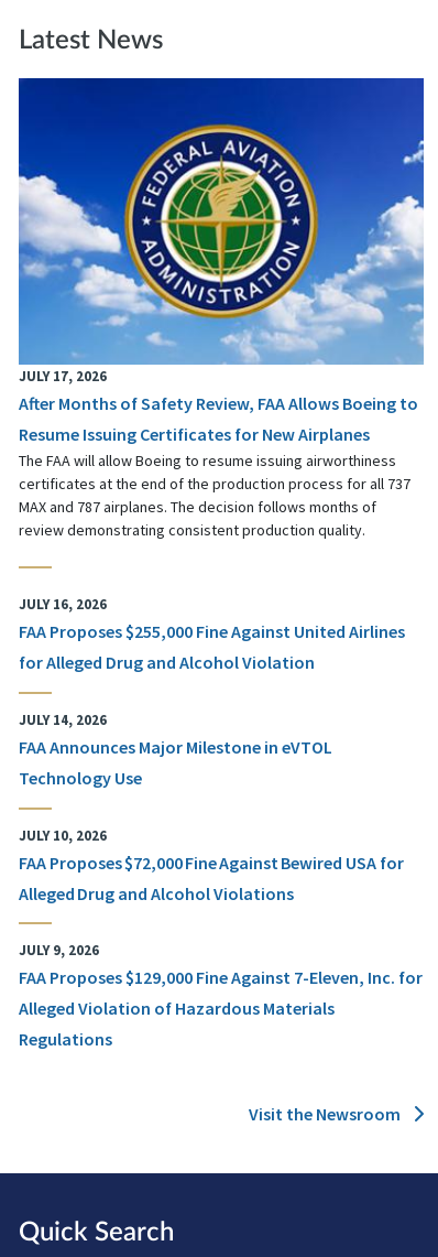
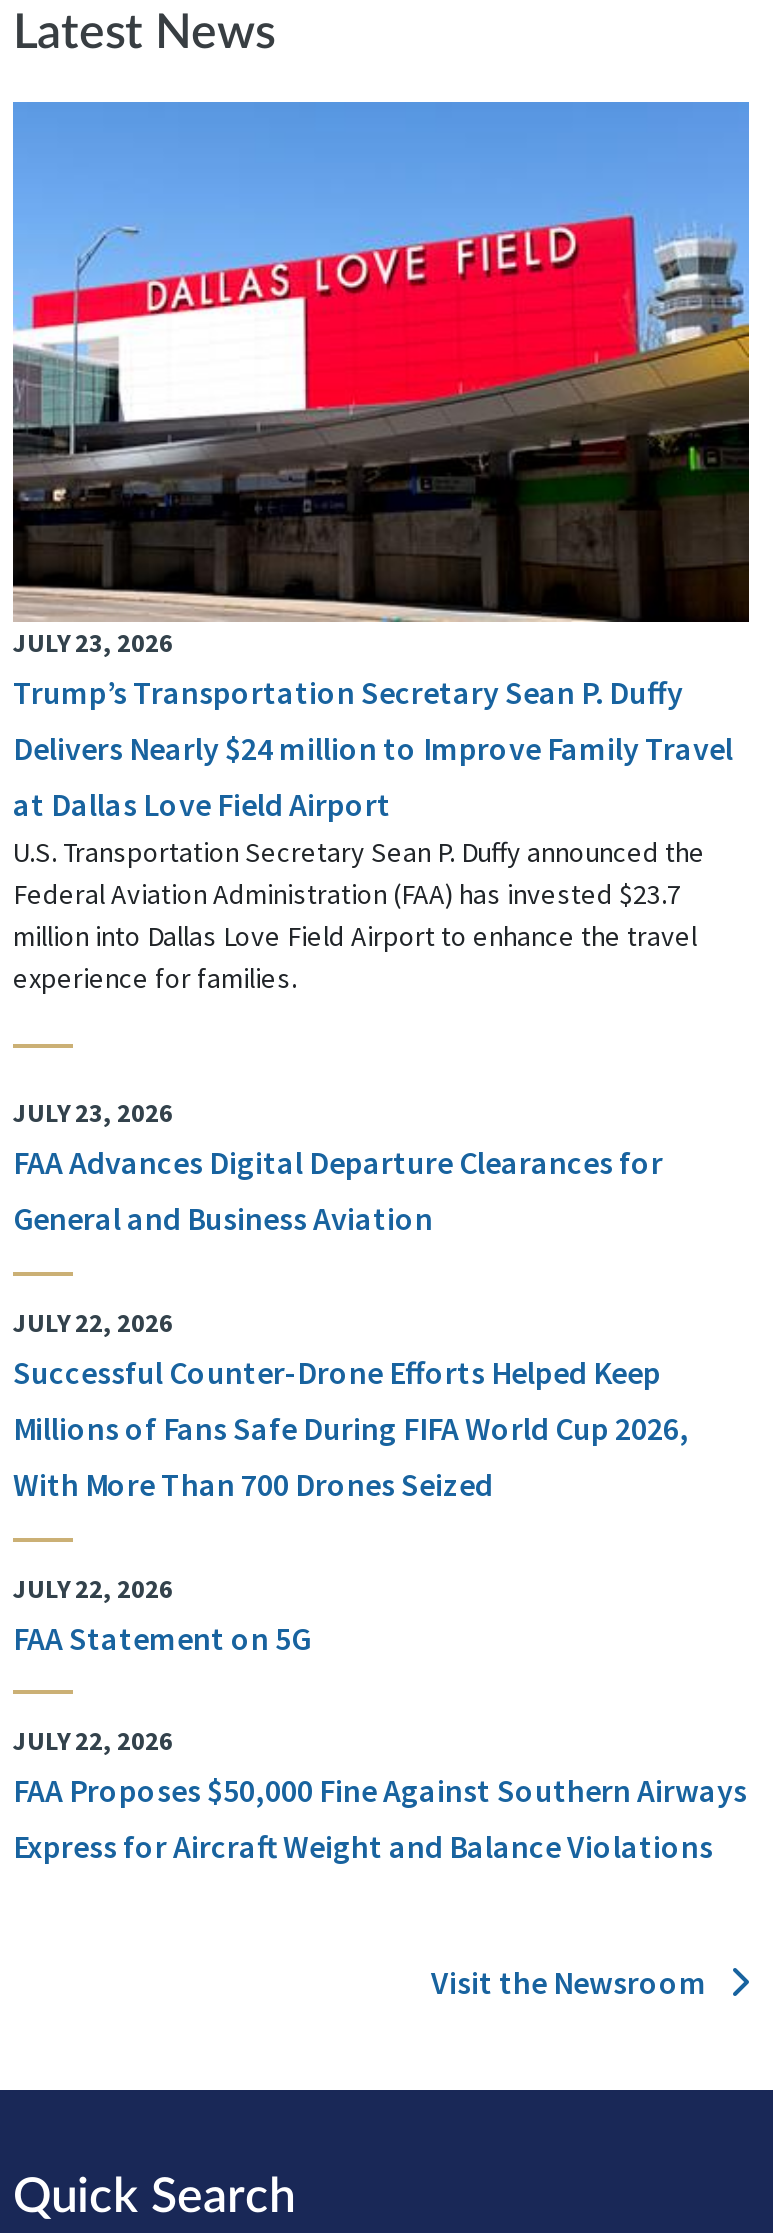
[18,77,425,539] [image] | JULY 17, 2026 | After Months of Safety Review, FAA Allows Boeing to | Resume Issuing Certificates for New Airplanes | The FAA will allow Boeing to resume issuing airworthiness | certificates at the end of the production process for all 737 | MAX and 787 airplanes. The decision follows months of | review demonstrating consistent production quality. -> [11,100,751,995] [image] | JULY 23, 2026 | Trump’s Transportation Secretary Sean P. Duffy | Delivers Nearly $24 million to Improve Family Travel | at Dallas Love Field Airport | U.S. Transportation Secretary Sean P. Duffy announced the | Federal Aviation Administration (FAA) has invested $23.7 | million into Dallas Love Field Airport to enhance the travel | experience for families.
[19,595,405,674] JULY 16, 2026 | FAA Proposes $255,000 Fine Against United Airlines | for Alleged Drug and Alcohol Violation -> [13,1097,663,1239] JULY 23, 2026 | FAA Advances Digital Departure Clearances for | General and Business Aviation
[19,711,332,789] JULY 14, 2026 | FAA Announces Major Milestone in eVTOL | Technology Use -> [13,1306,689,1504] JULY 22, 2026 | Successful Counter-Drone Efforts Helped Keep | Millions of Fans Safe During FIFA World Cup 2026, | With More Than 700 Drones Seized
[19,826,404,904] JULY 10, 2026 | FAA Proposes $72,000 Fine Against Bewired USA for | Alleged Drug and Alcohol Violations -> [13,1571,311,1657] JULY 22, 2026 | FAA Statement on 5G
[19,941,423,1050] JULY 9, 2026 | FAA Proposes $129,000 Fine Against 7-Eleven, Inc. for | Alleged Violation of Hazardous Materials | Regulations -> [13,1724,747,1866] JULY 22, 2026 | FAA Proposes $50,000 Fine Against Southern Airways | Express for Aircraft Weight and Balance Violations

